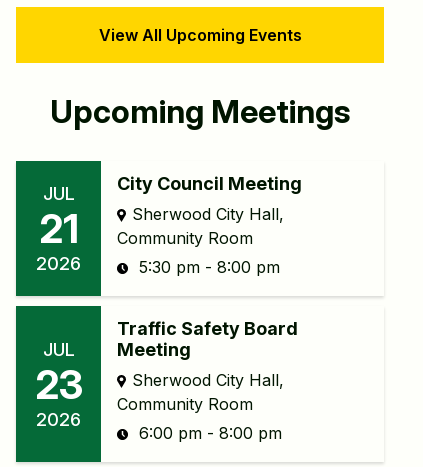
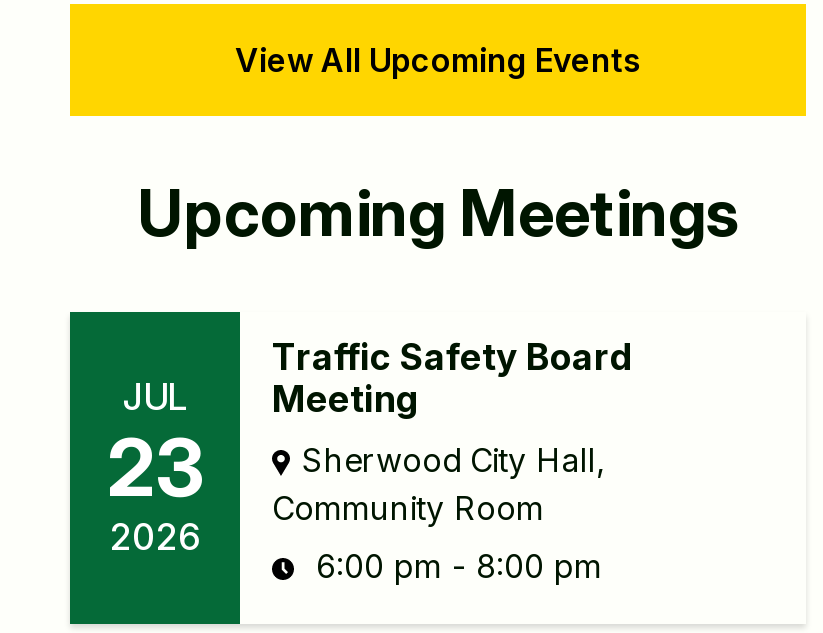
[117,173,302,277] City Council Meeting | Sherwood City Hall, | Community Room | 5:30 pm - 8:00 pm -> none
[36,183,81,274] JUL | 21 | 2026 -> none

